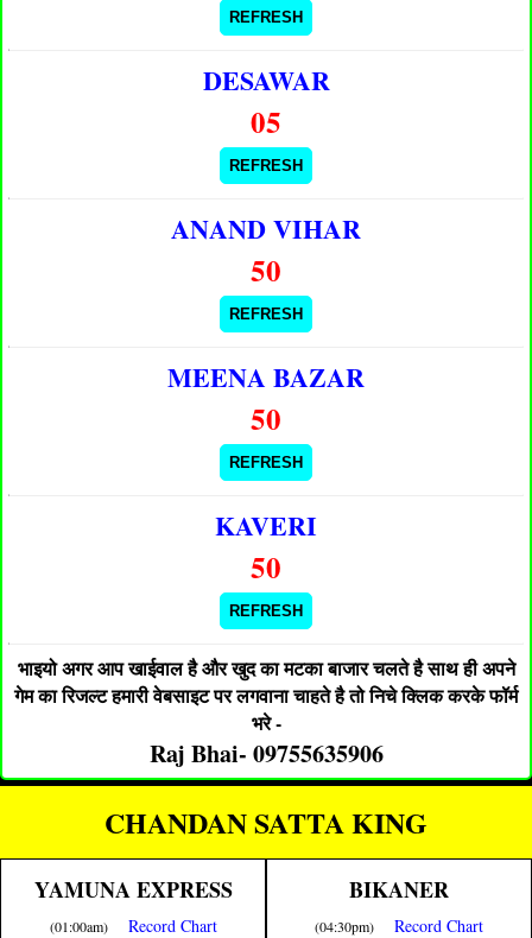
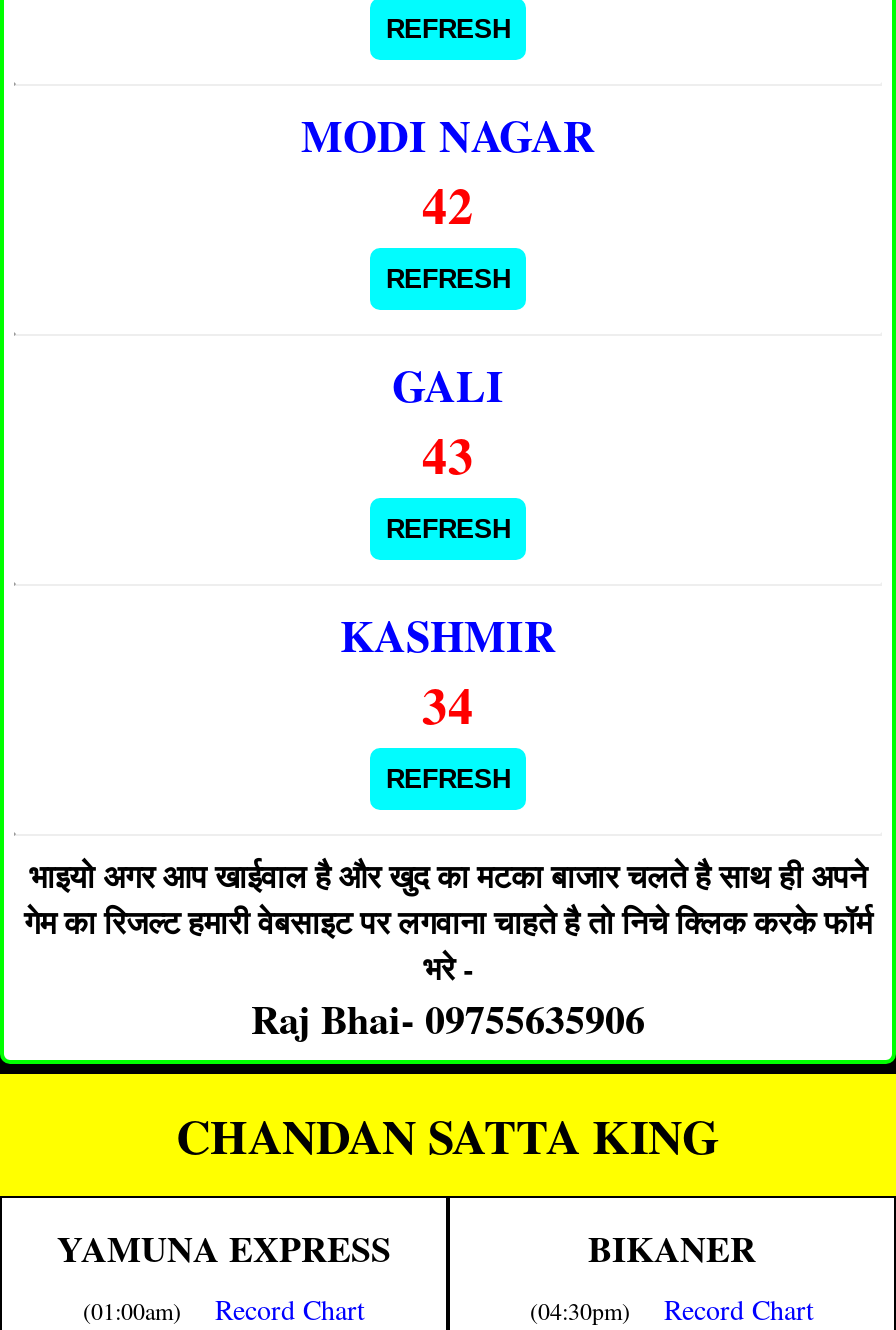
[202,61,330,144] DESAWAR | 05 -> [301,102,595,242] MODI NAGAR | 42
[171,209,361,292] ANAND VIHAR | 50 -> [392,352,504,492] GALI | 43
[167,357,365,589] MEENA BAZAR | 50 | REFRESH | KAVERI | 50 -> [340,602,556,742] KASHMIR | 34

